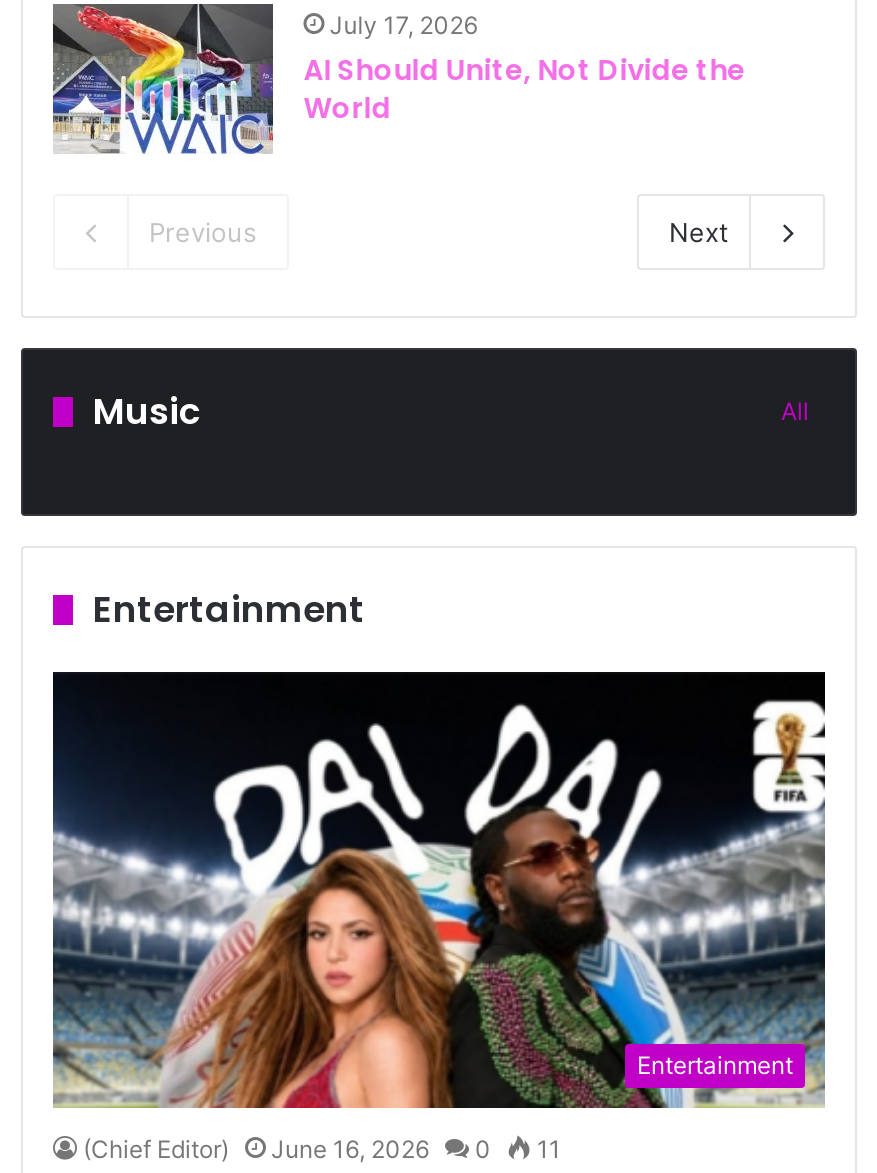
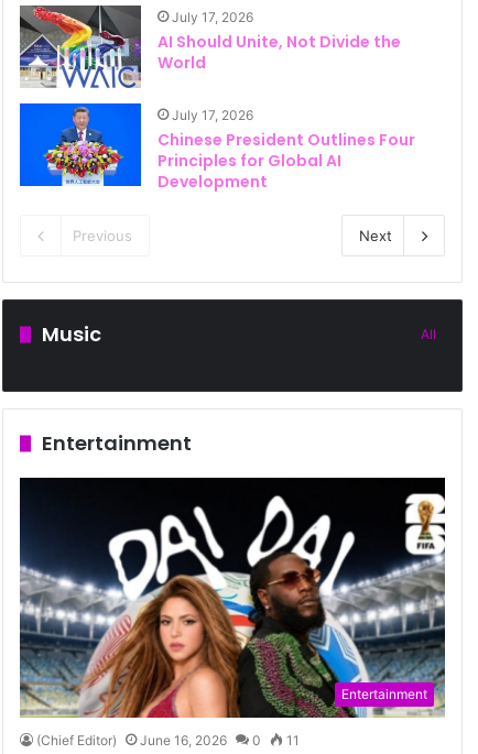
none -> [19,102,416,193] [image] | July 17, 2026 | Chinese President Outlines Four | Principles for Global AI | Development

